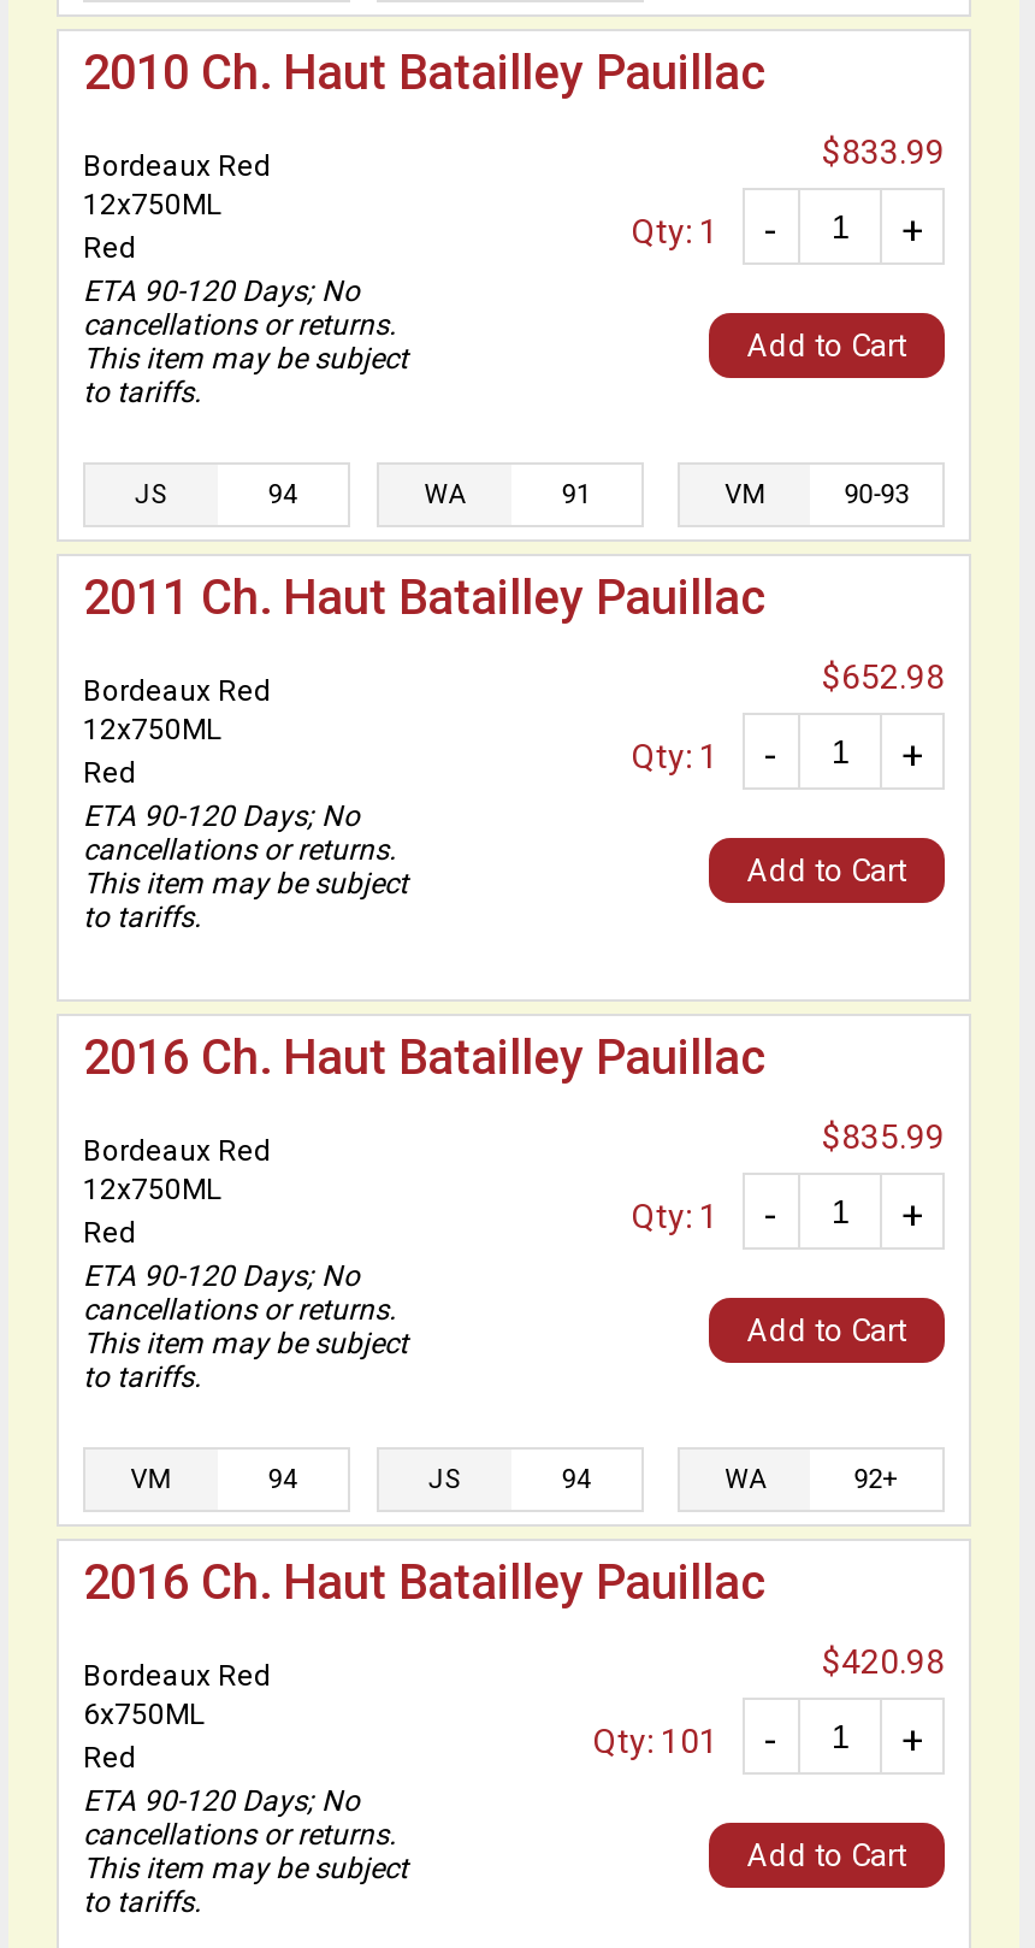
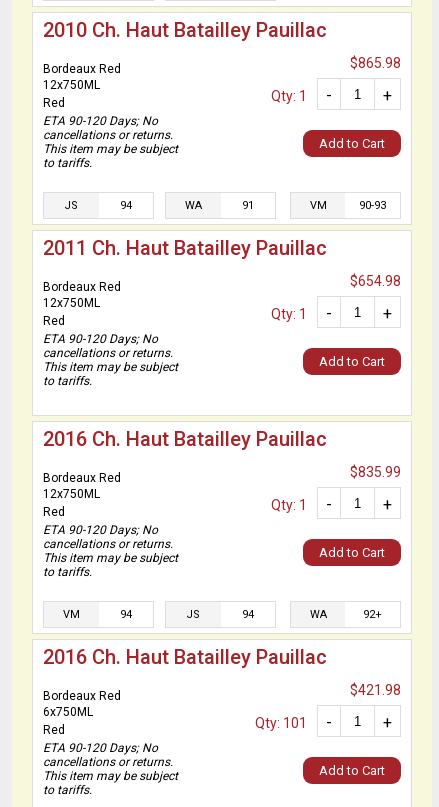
[822,133,945,171] $833.99 -> [350,55,401,71] $865.98
[822,658,945,696] $652.98 -> [350,273,401,289] $654.98
[822,1642,945,1681] $420.98 -> [350,682,401,698] $421.98

